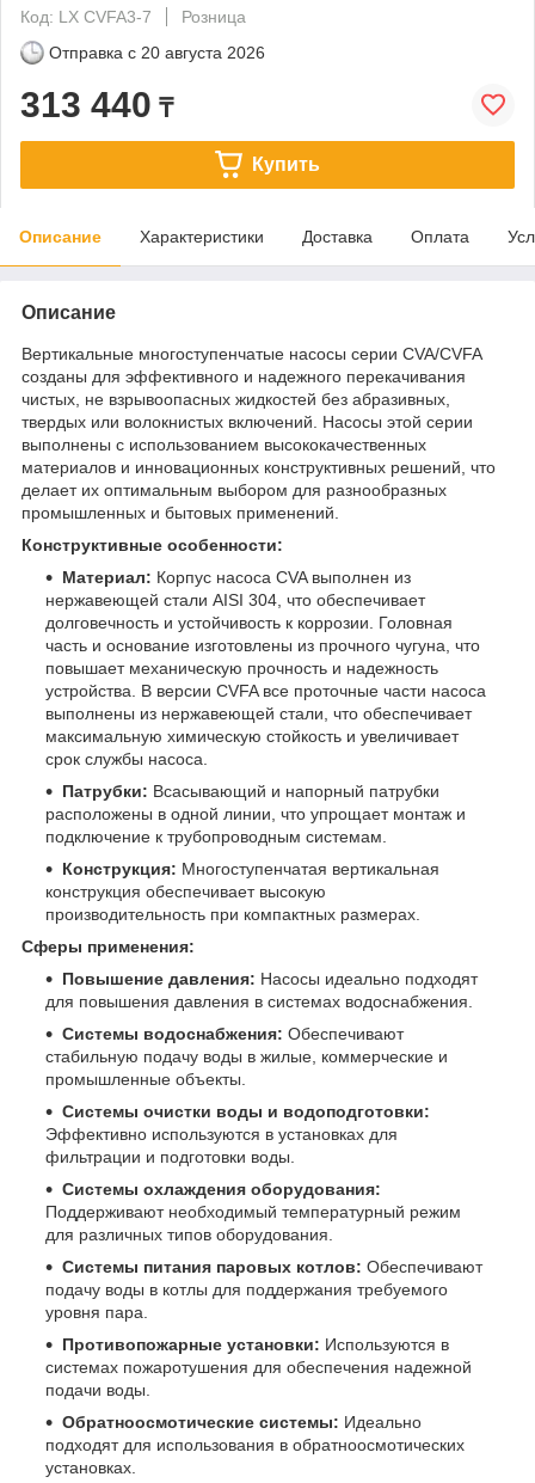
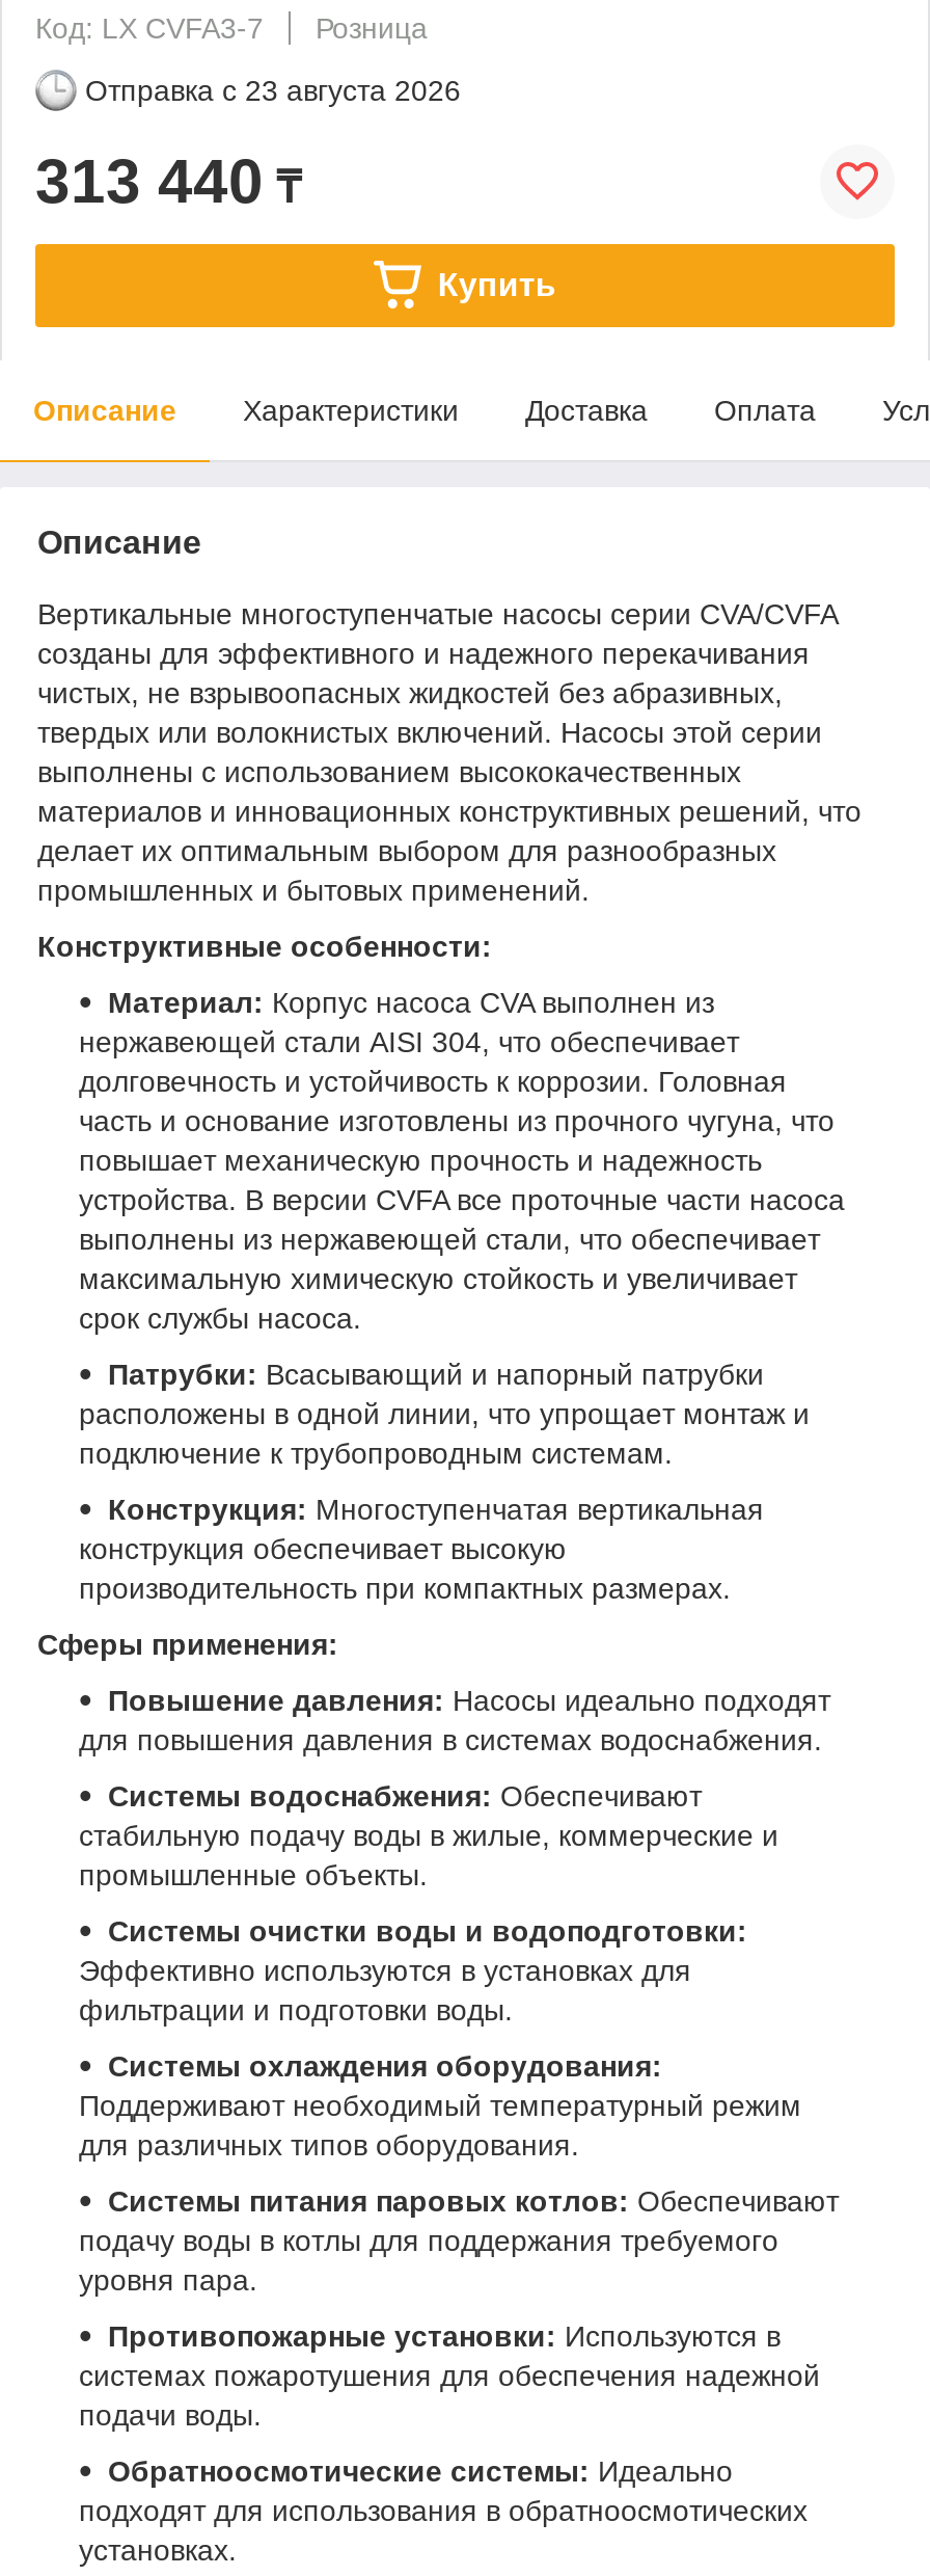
[49,43,265,62] Отправка с 20 августа 2026 -> [85,73,461,107] Отправка с 23 августа 2026

